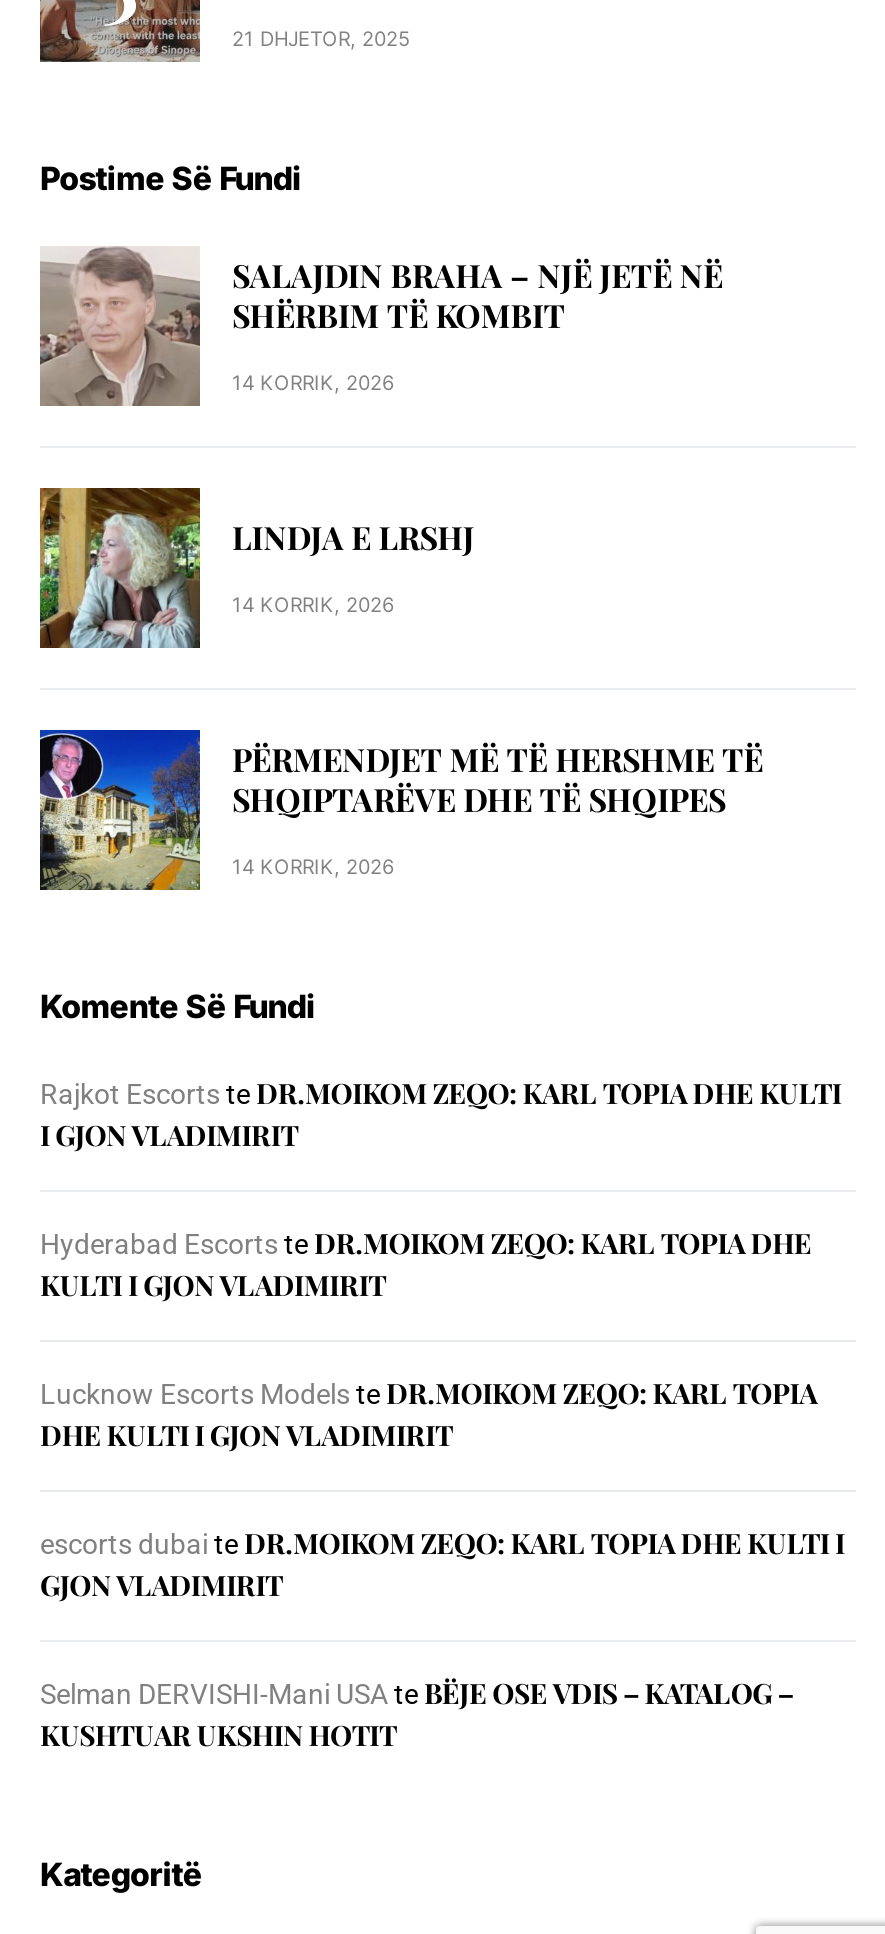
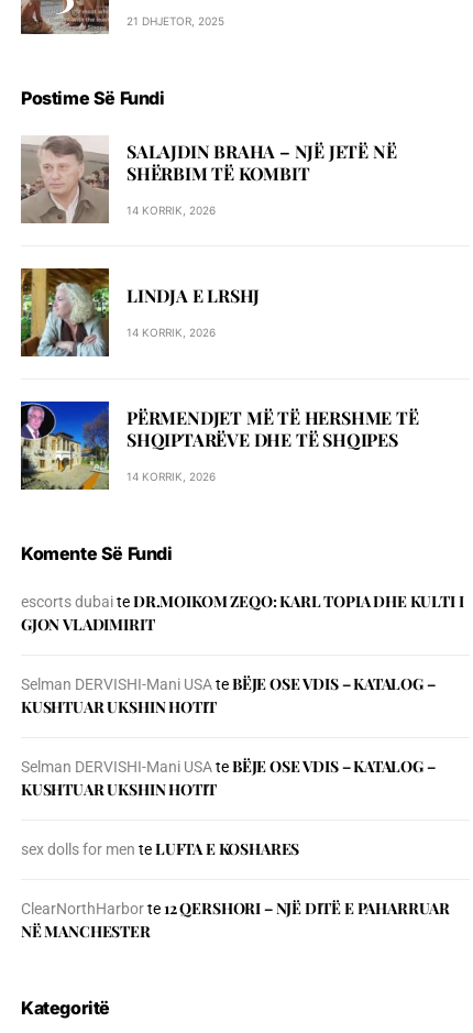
[40,1074,841,1454] Rajkot Escorts te DR.MOIKOM ZEQO: KARL TOPIA DHE KULTI | I GJON VLADIMIRIT | Hyderabad Escorts te DR.MOIKOM ZEQO: KARL TOPIA DHE | KULTI I GJON VLADIMIRIT | Lucknow Escorts Models te DR.MOIKOM ZEQO: KARL TOPIA | DHE KULTI I GJON VLADIMIRIT -> none
moved [40,1524,845,1754] -> [21,591,463,717]: escorts dubai te DR.MOIKOM ZEQO: KARL TOPIA DHE KULTI I | GJON VLADIMIRIT | Selman DERVISHI-Mani USAte BЁJE OSE VDIS – KATALOG – | KUSHTUAR UKSHIN HOTIT
none -> [21,756,450,942] Selman DERVISHI-Mani USAte BЁJE OSE VDIS – KATALOG – | KUSHTUAR UKSHIN HOTIT | sex dolls for men te LUFTA E KOSHARES | ClearNorthHarbor te 12 QERSHORI – NJË DITË E PAHARRUAR | NË MANCHESTER

